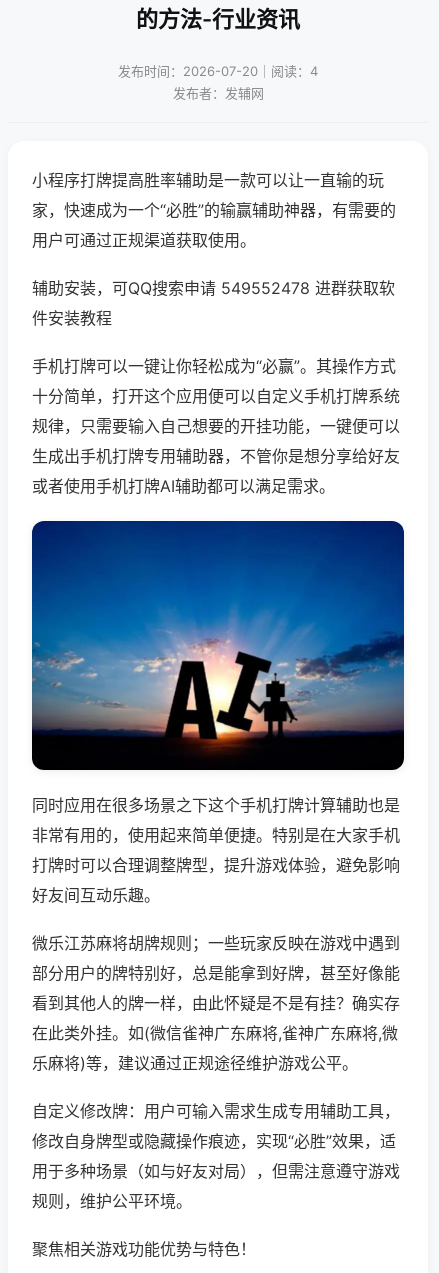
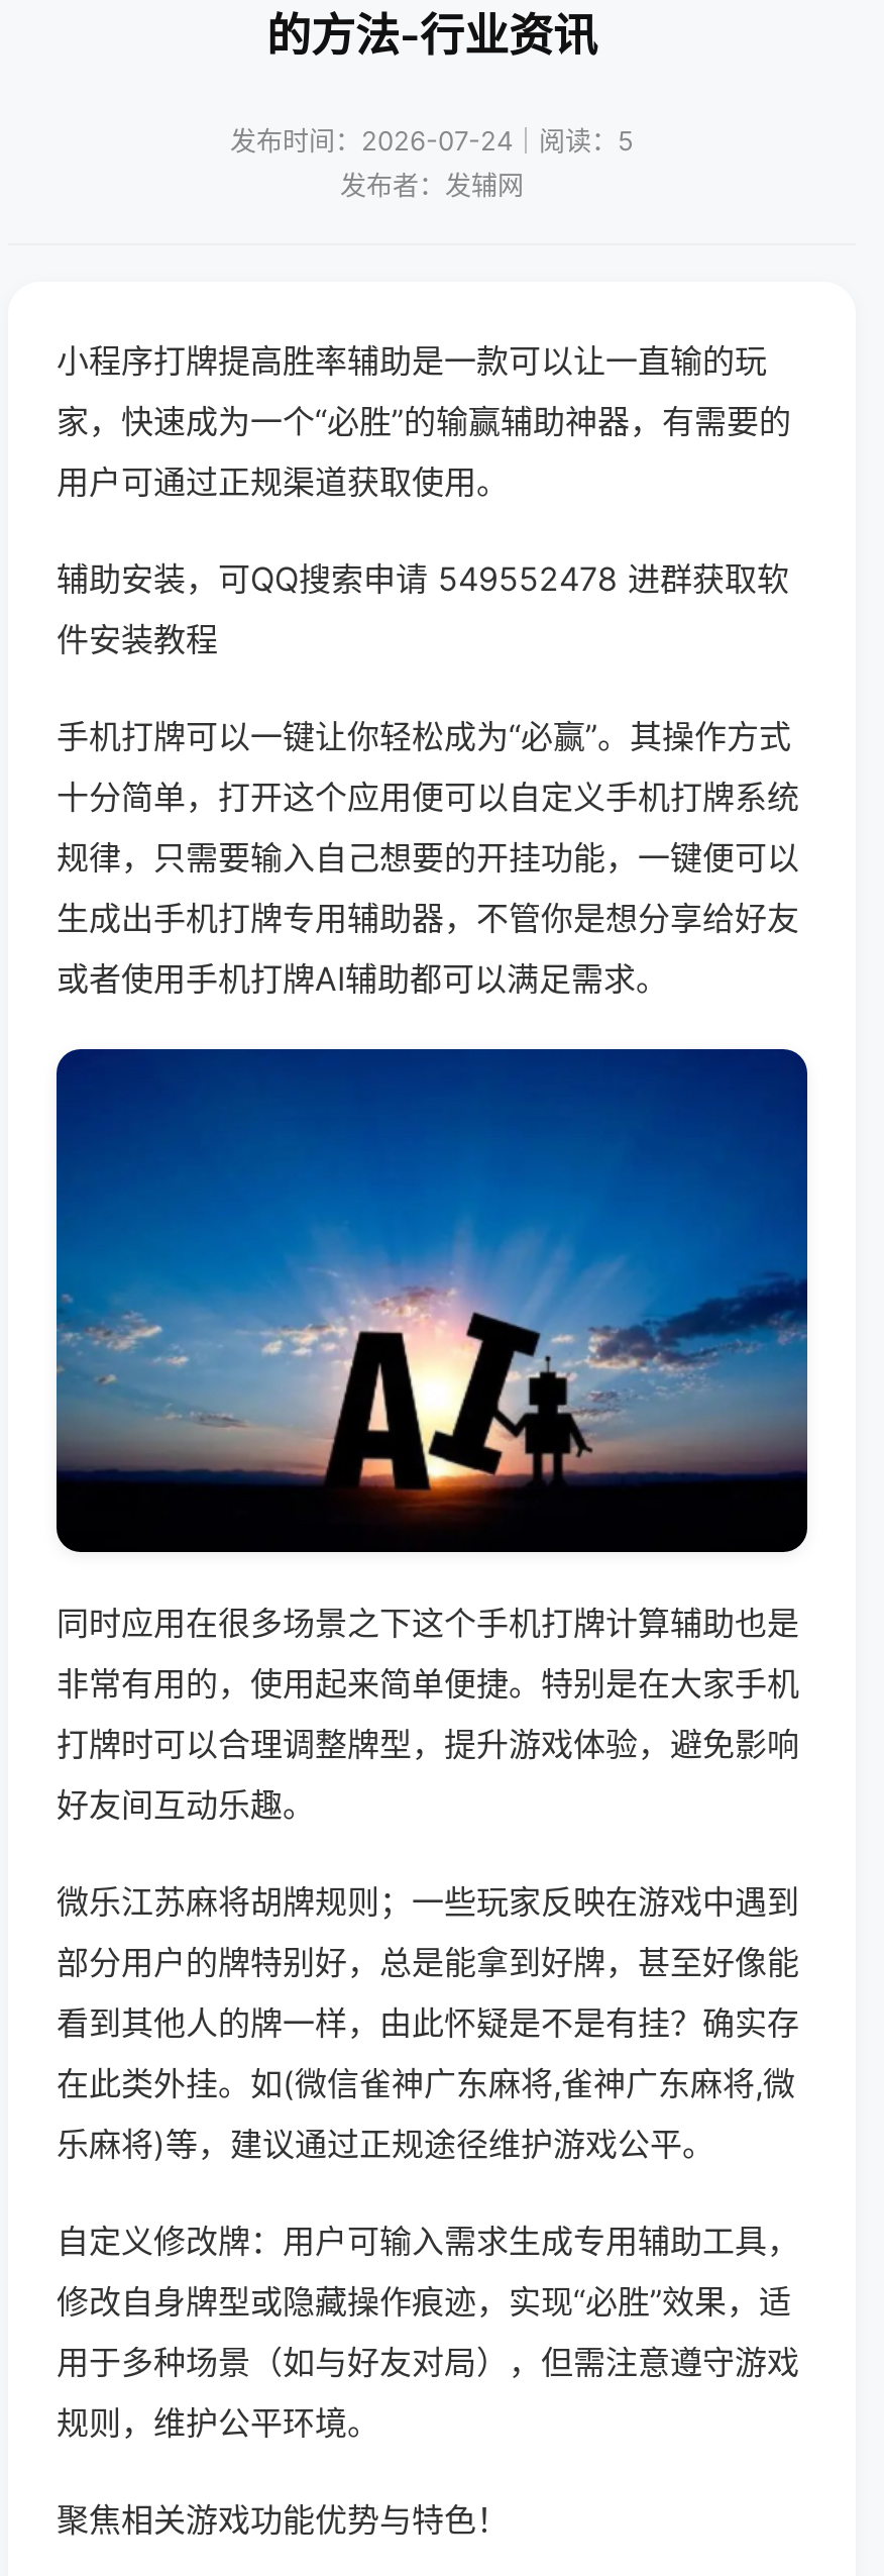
[118,63,318,79] 发布时间：2026-07-20｜阅读：4 -> [230,124,634,157] 发布时间：2026-07-24｜阅读：5

